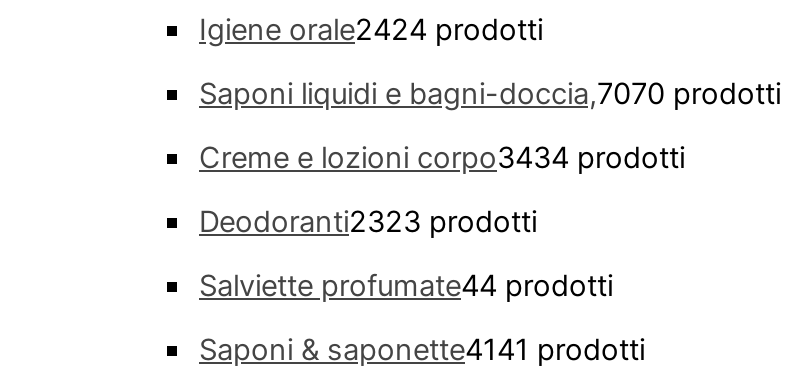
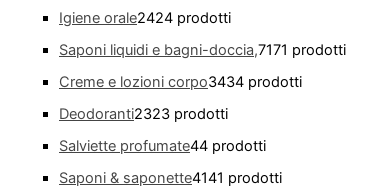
[199,76,781,112] Saponi liquidi e bagni-doccia,7070 prodotti -> [59,41,346,59] Saponi liquidi e bagni-doccia,7171 prodotti

